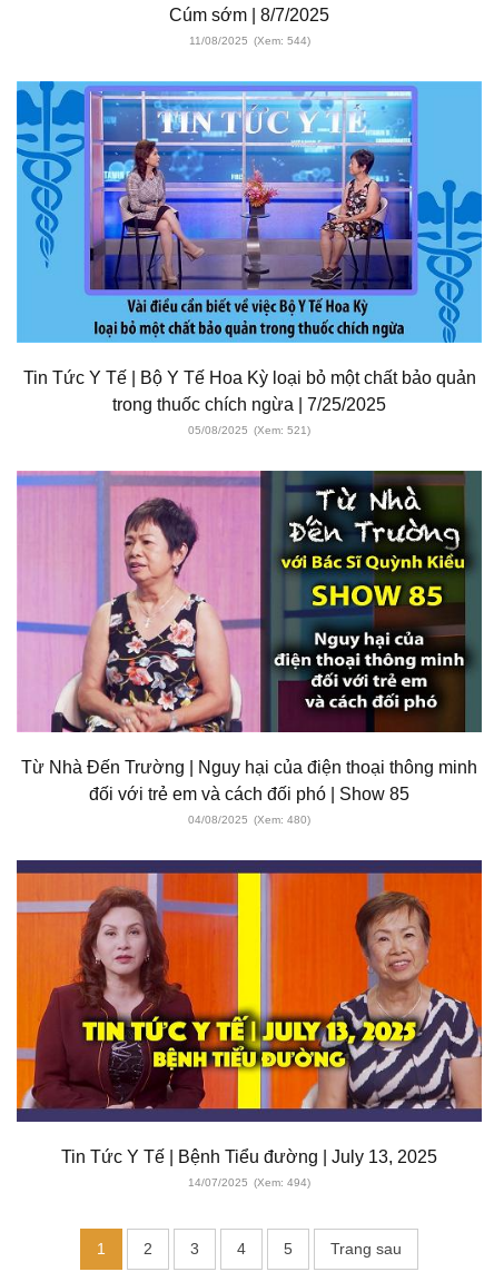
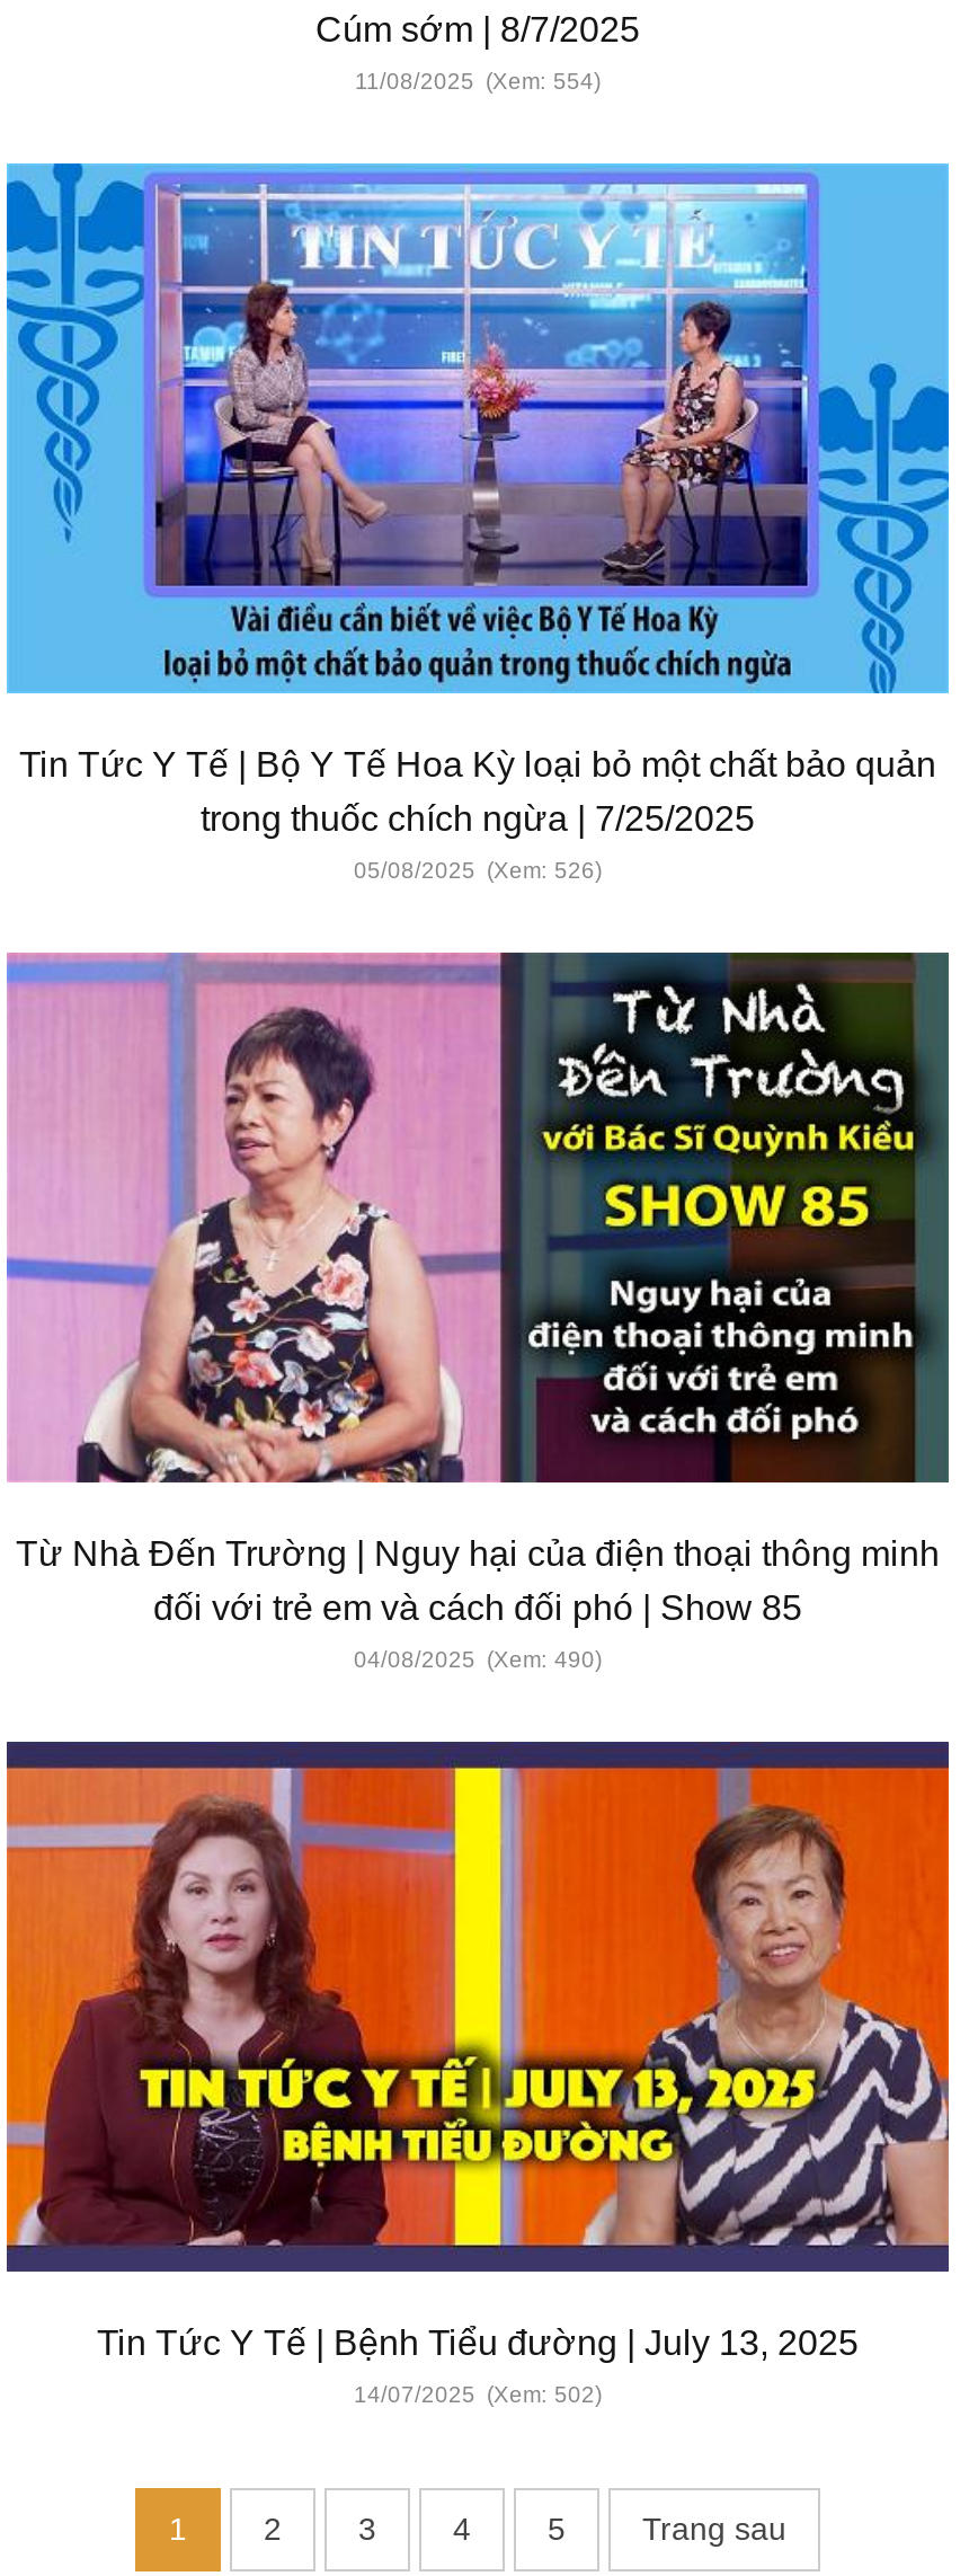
[189,35,310,47] 11/08/2025 (Xem: 544) -> [355,69,601,94] 11/08/2025 (Xem: 554)
[188,424,310,436] 05/08/2025 (Xem: 521) -> [354,858,602,883] 05/08/2025 (Xem: 526)
[188,814,310,826] 04/08/2025 (Xem: 480) -> [354,1647,602,1672] 04/08/2025 (Xem: 490)
[188,1176,310,1189] 14/07/2025 (Xem: 494) -> [354,2382,602,2407] 14/07/2025 (Xem: 502)

